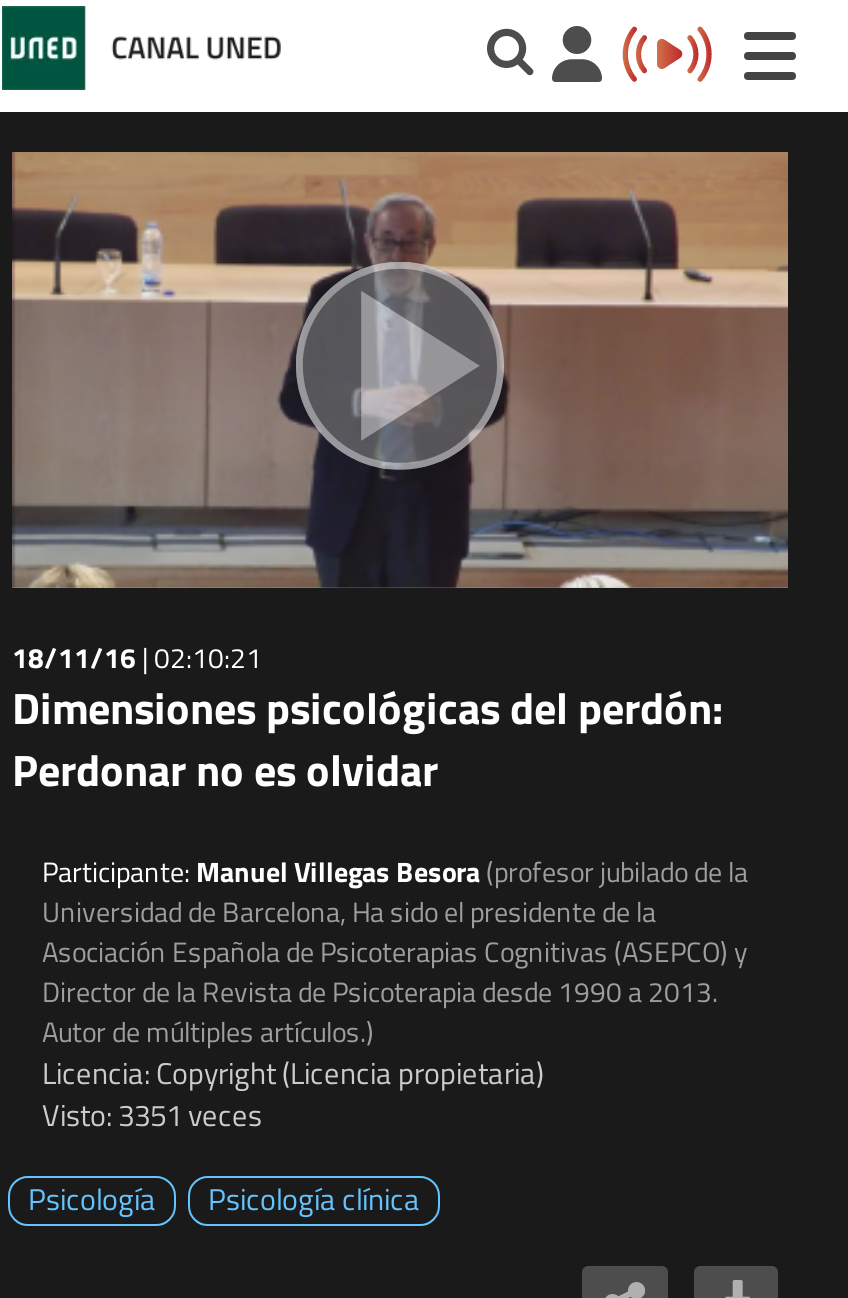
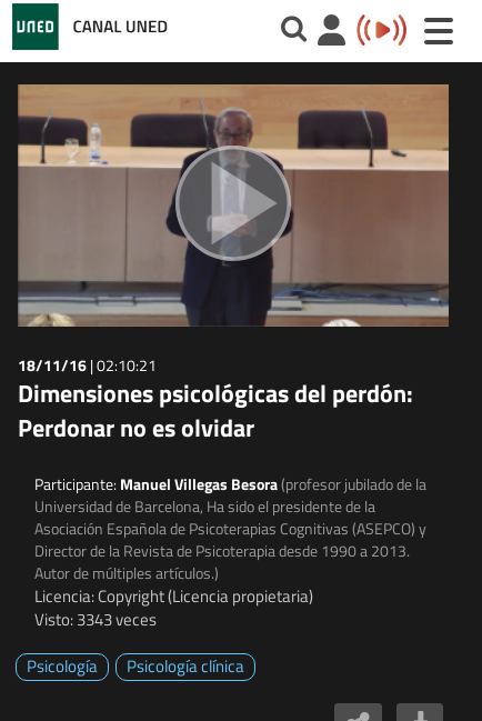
[42,1092,262,1138] Visto: 3351 veces -> [34,607,157,632] Visto: 3343 veces

